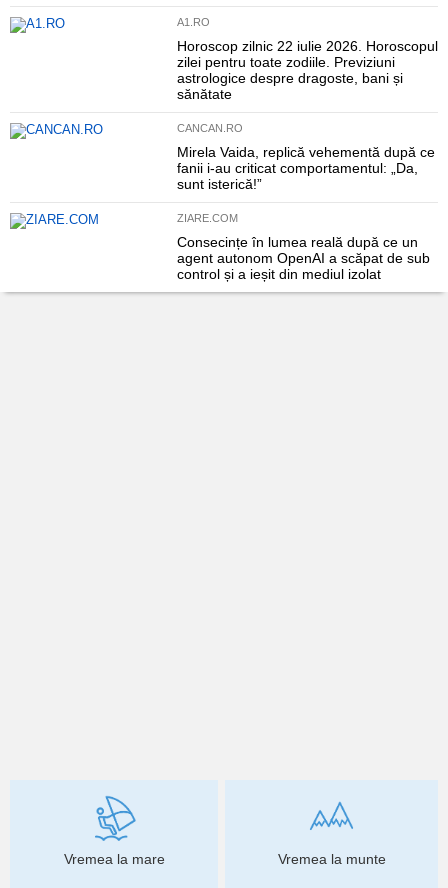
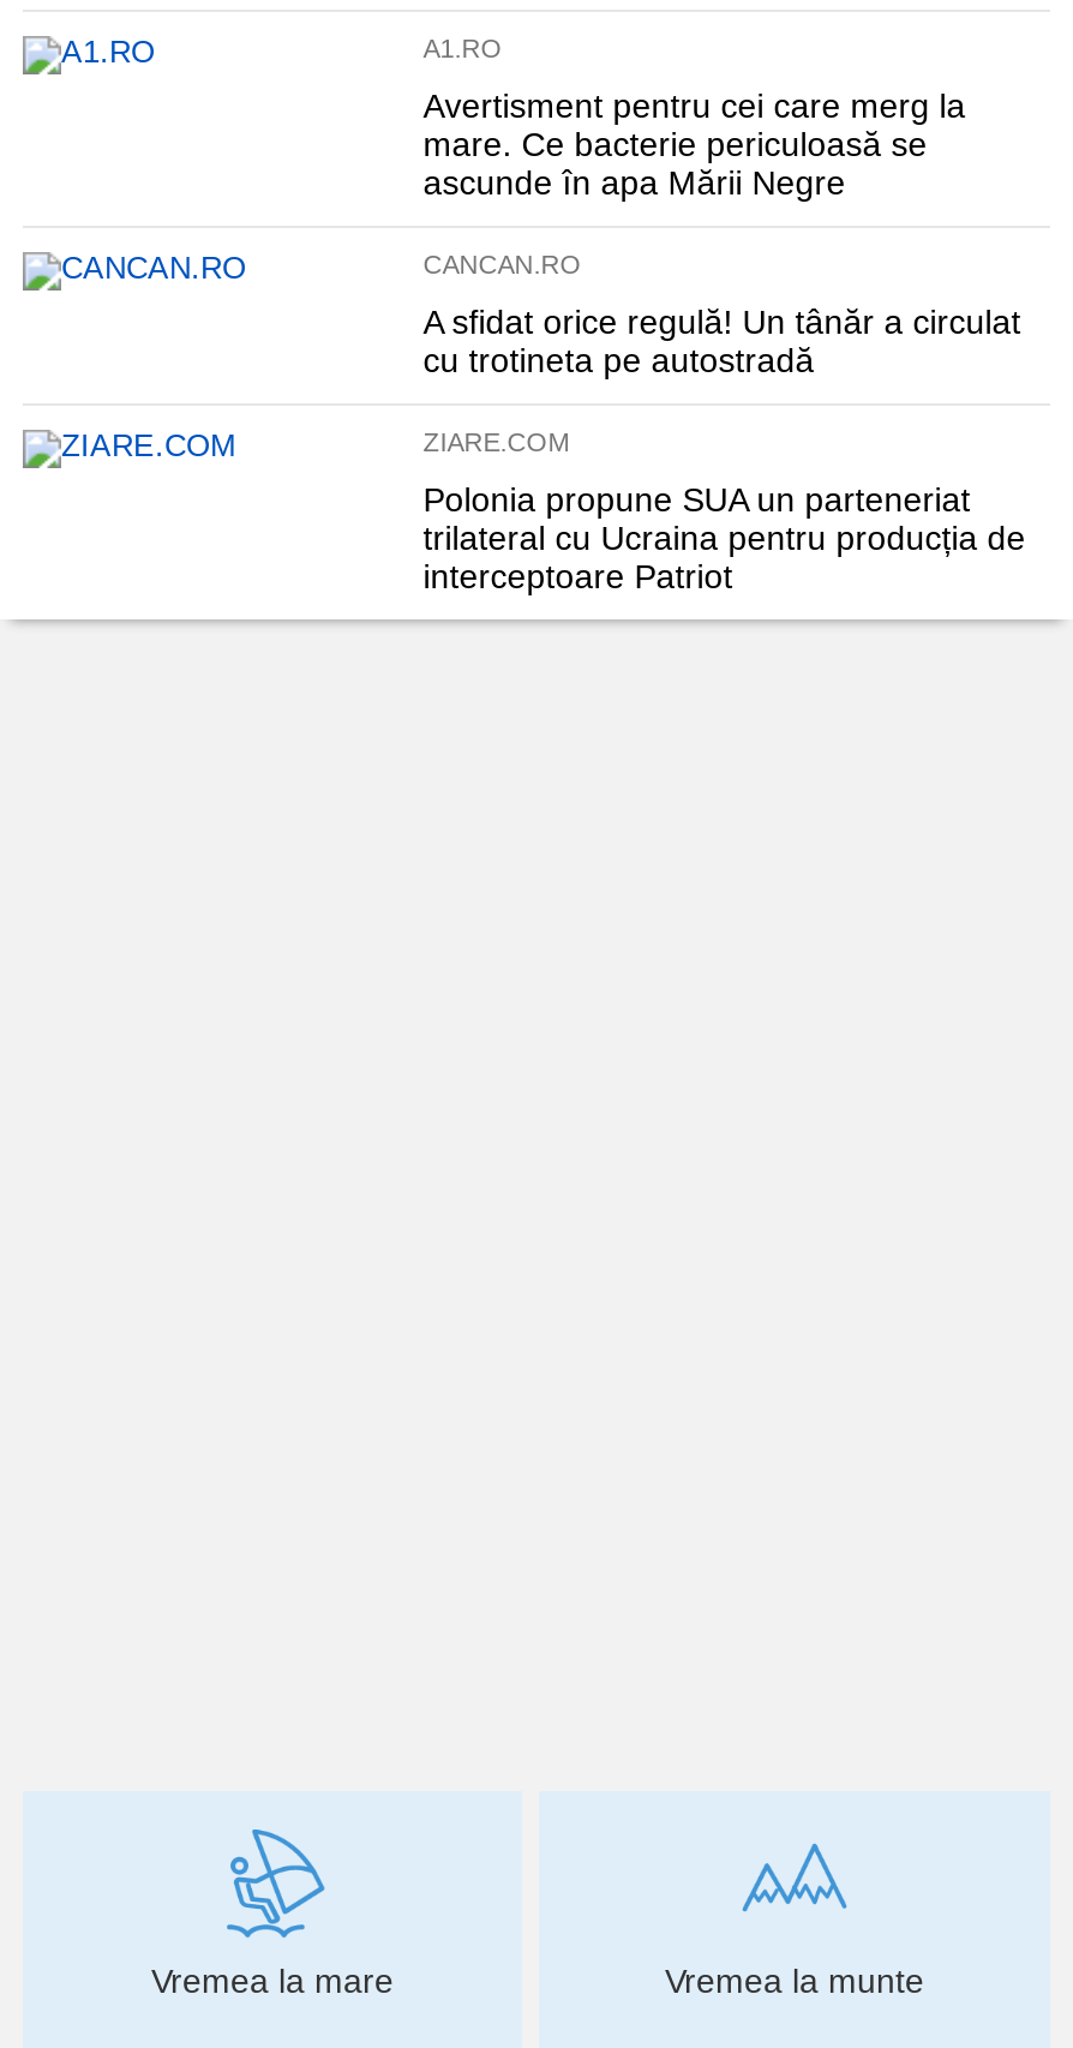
[177,38,438,102] Horoscop zilnic 22 iulie 2026. Horoscopul | zilei pentru toate zodiile. Previziuni | astrologice despre dragoste, bani și | sănătate -> [423,86,966,202] Avertisment pentru cei care merg la | mare. Ce bacterie periculoasă se | ascunde în apa Mării Negre
[177,144,435,192] Mirela Vaida, replică vehementă după ce | fanii i-au criticat comportamentul: „Da, | sunt isterică!” -> [423,303,1021,379] A sfidat orice regulă! Un tânăr a circulat | cu trotineta pe autostradă
[177,234,430,282] Consecințe în lumea reală după ce un | agent autonom OpenAI a scăpat de sub | control și a ieșit din mediul izolat -> [423,480,1026,595] Polonia propune SUA un parteneriat | trilateral cu Ucraina pentru producția de | interceptoare Patriot

